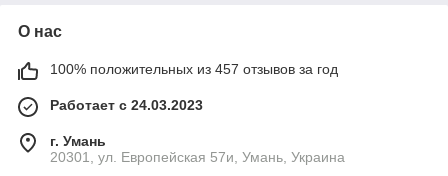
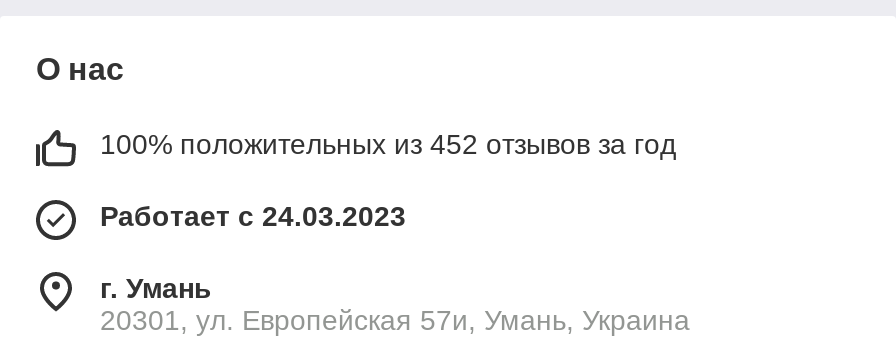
[50,61,338,77] 100% положительных из 457 отзывов за год -> [100,128,676,160] 100% положительных из 452 отзывов за год

